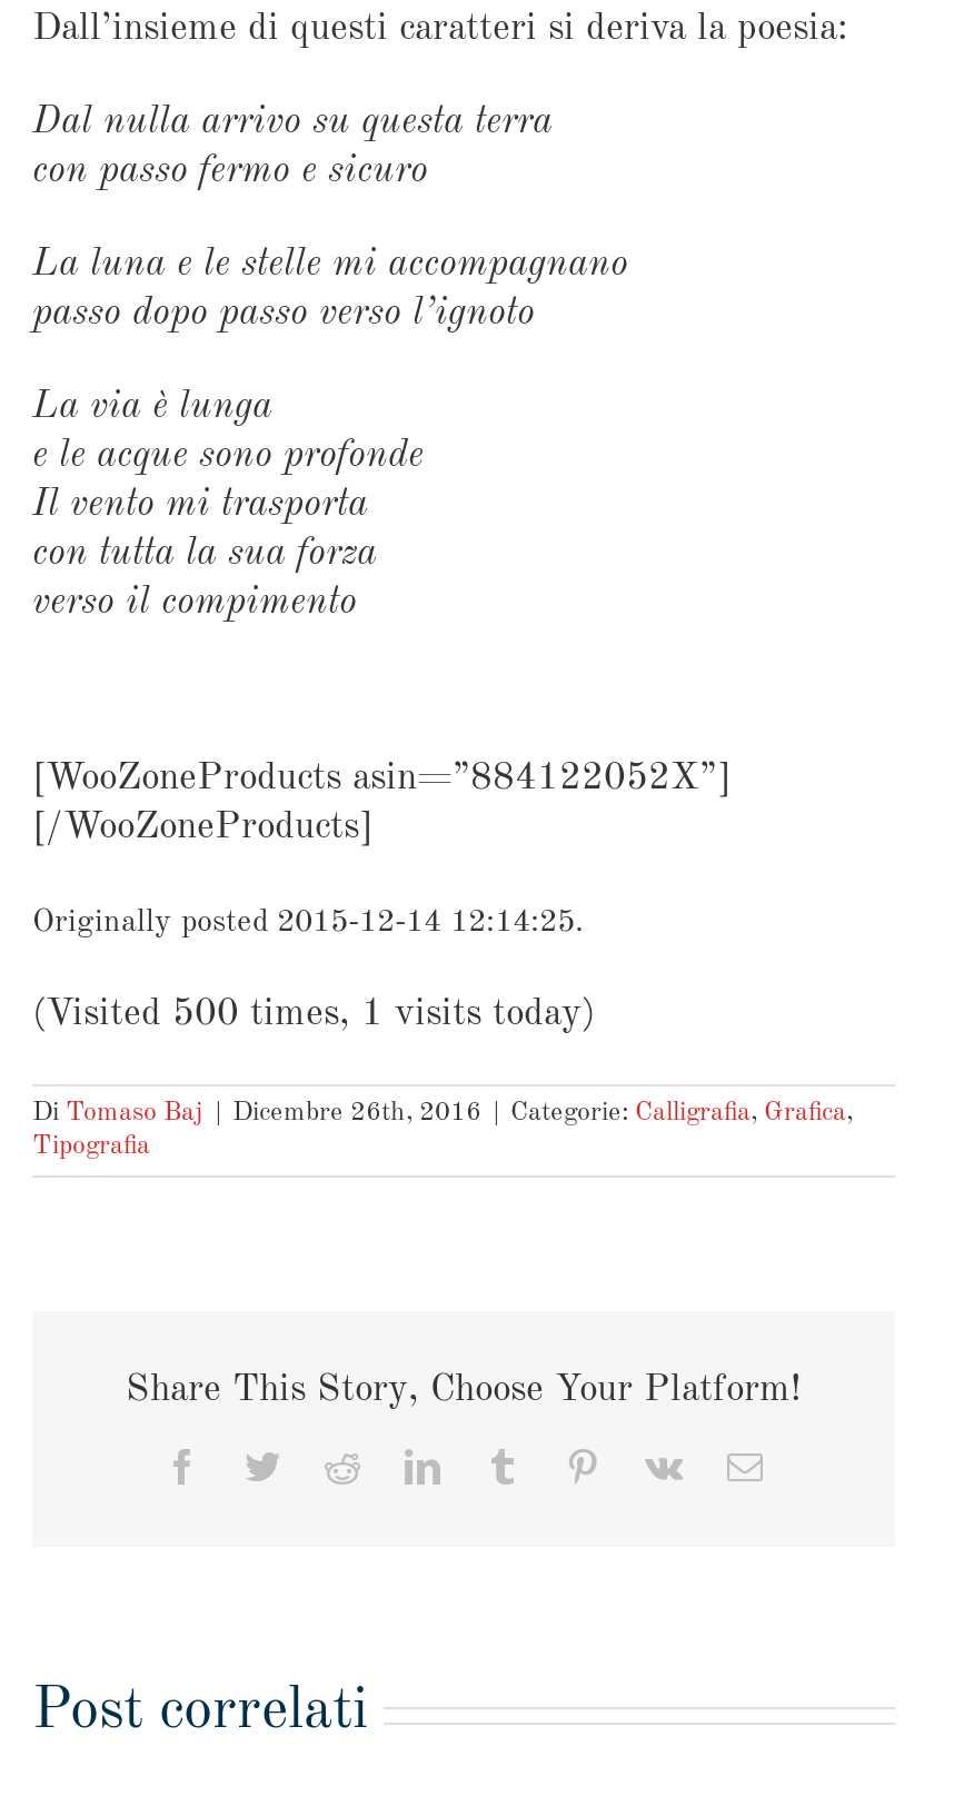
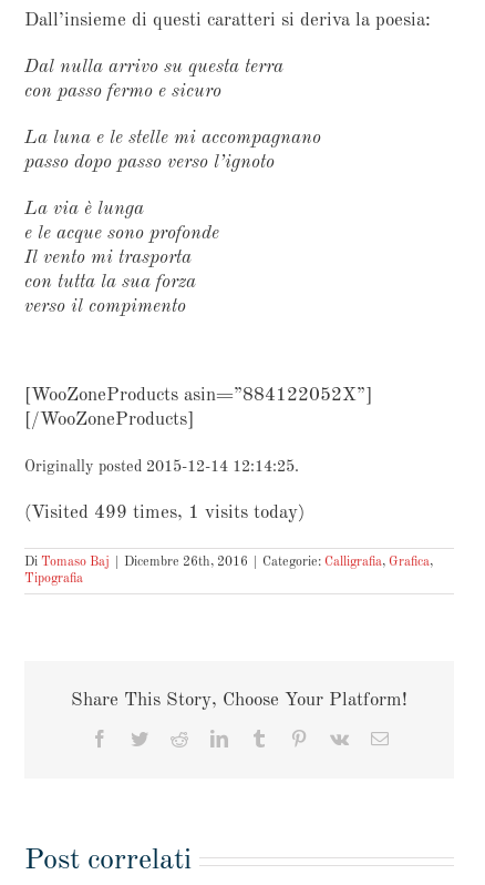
[32,996,595,1034] (Visited 500 times, 1 visits today) -> [24,503,305,522] (Visited 499 times, 1 visits today)

